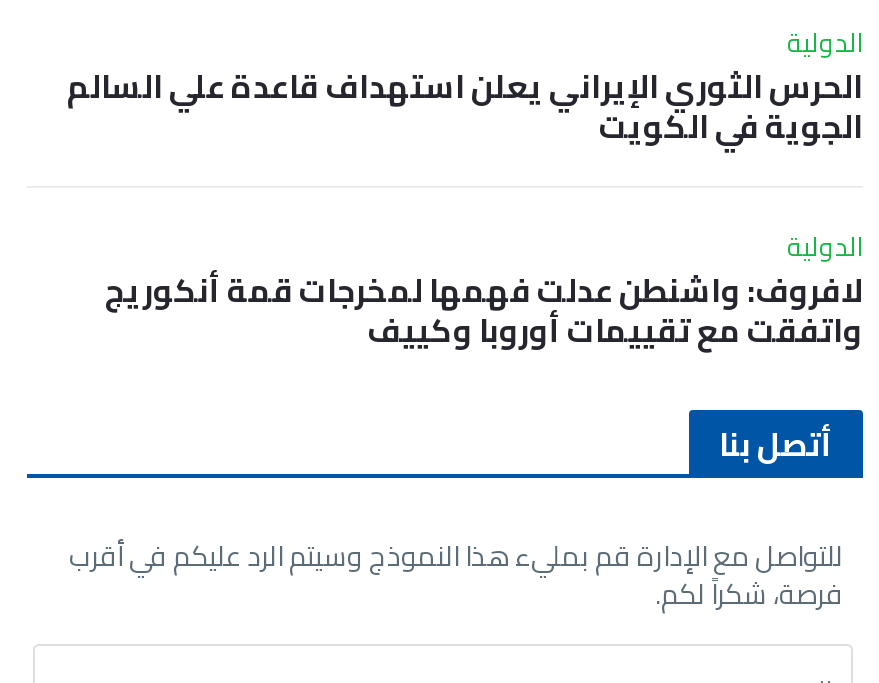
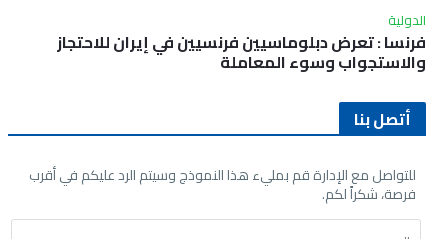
[67,57,863,361] الحرس الثوري الإيراني يعلن استهداف قاعدة علي السالم | الجوية في الكويت | الدولية | لافروف: واشنطن عدلت فهمها لمخرجات قمة أنكوريج | واتفقت مع تقييمات أوروبا وكييف -> [57,27,426,77] فرنسا : تعرض دبلوماسيين فرنسيين في إيران للاحتجاز | والاستجواب وسوء المعاملة

